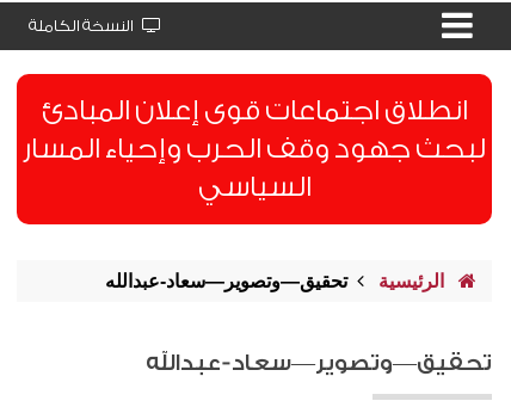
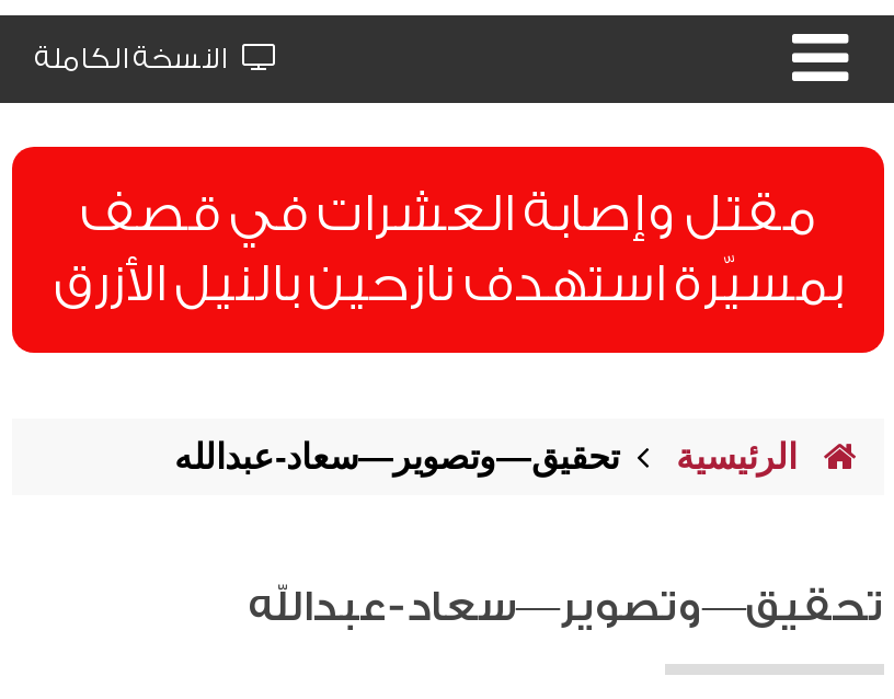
[23,94,486,203] انطلاق اجتماعات قوى إعلان المبادئ | لبحث جهود وقف الحرب وإحياء المسار | السياسي -> [54,184,843,313] مقتل وإصابة العشرات في قصف | بمسيّرة استهدف نازحين بالنيل الأزرق

